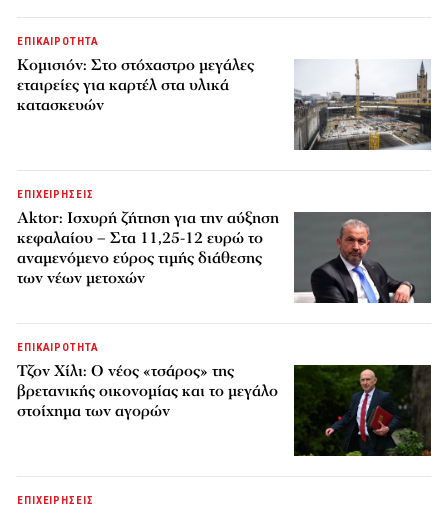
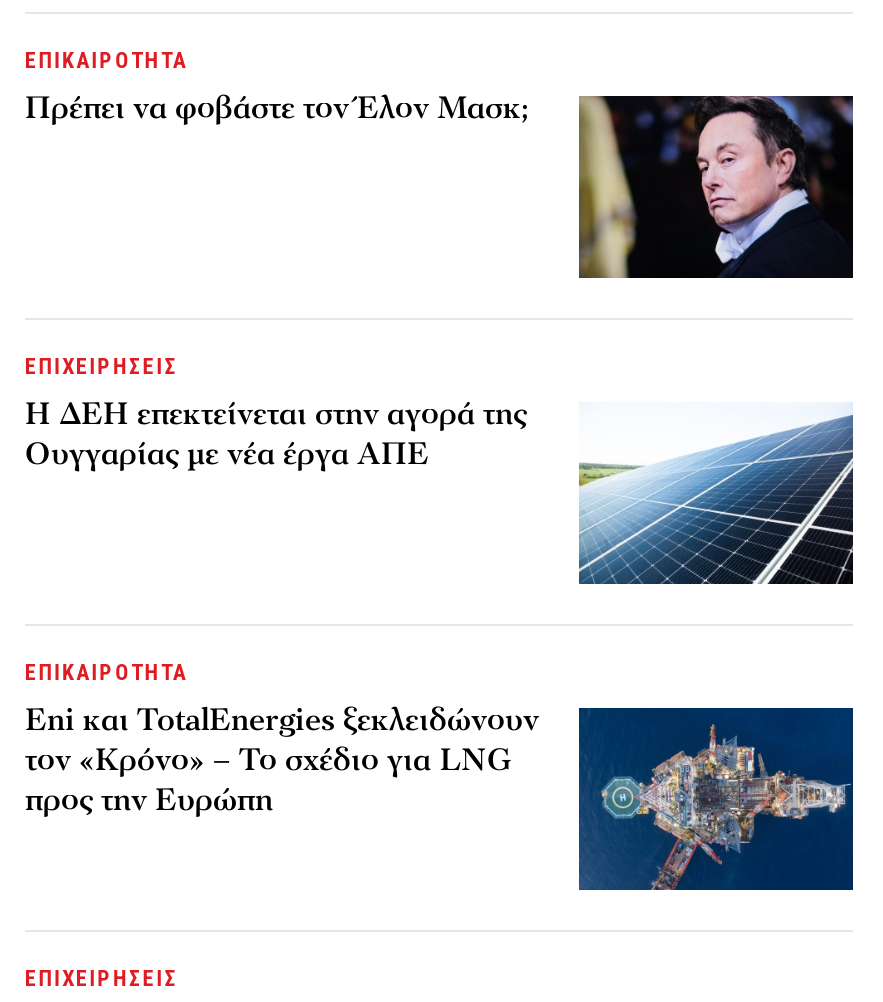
[17,54,432,151] [image] | Κομισιόν: Στο στόχαστρο μεγάλες | εταιρείες για καρτέλ στα υλικά | κατασκευών -> [25,86,855,280] [image] | Πρέπει να φοβάστε τον Έλον Μασκ;
[17,207,432,304] [image] | Aktor: Ισχυρή ζήτηση για την αύξηση | κεφαλαίου – Στα 11,25-12 ευρώ το | αναμενόμενο εύρος τιμής διάθεσης | των νέων μετοχών -> [25,393,853,586] [image] | Η ΔΕΗ επεκτείνεται στην αγορά της | Ουγγαρίας με νέα έργα ΑΠΕ
[17,360,431,457] [image] | Τζον Χίλι: Ο νέος «τσάρος» της | βρετανικής οικονομίας και το μεγάλο | στοίχημα των αγορών -> [25,699,853,892] [image] | Eni και TotalEnergies ξεκλειδώνουν | τον «Κρόνο» – Το σχέδιο για LNG | προς την Ευρώπη

